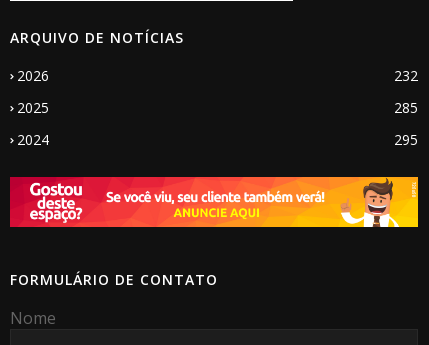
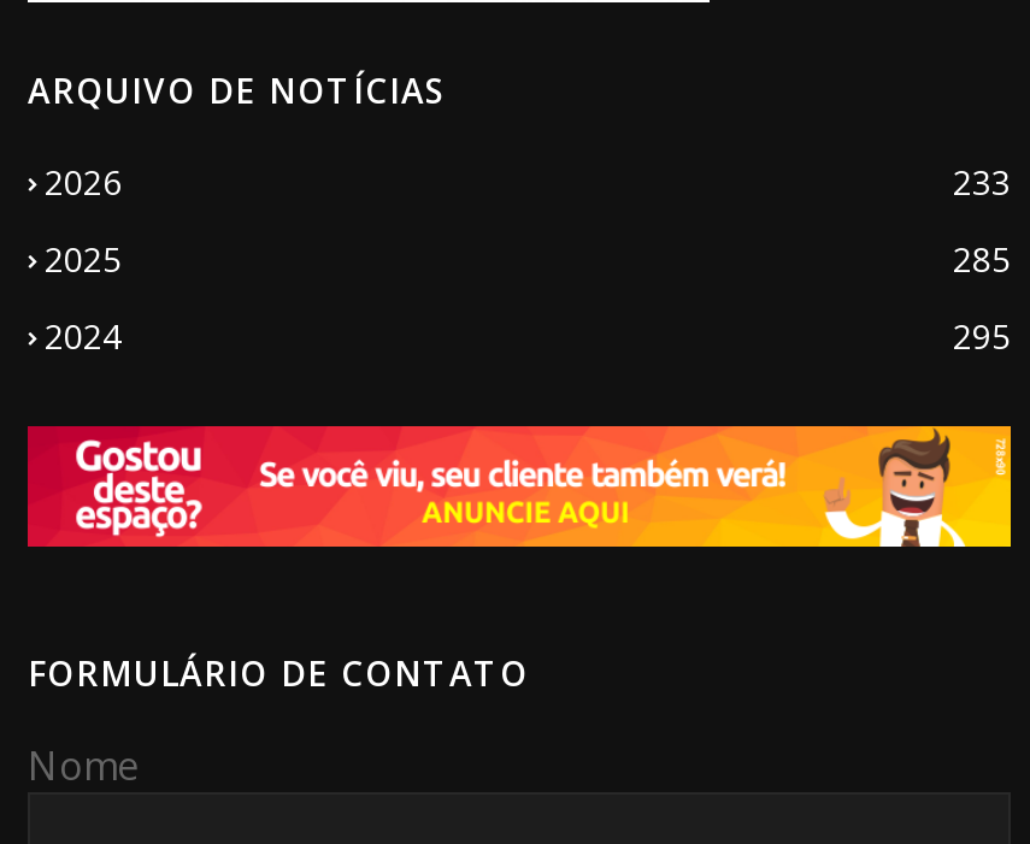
[394,66,418,85] 232 -> [953,158,1011,204] 233

